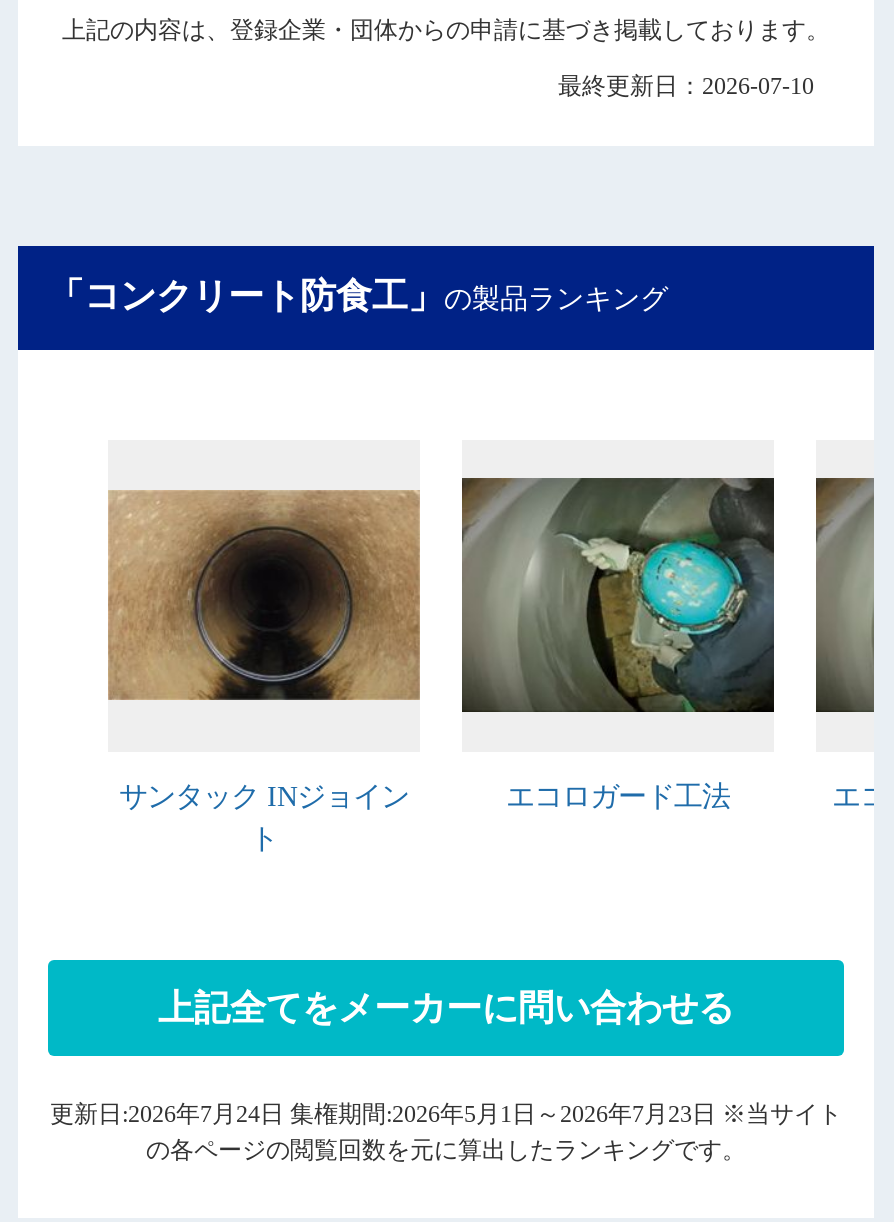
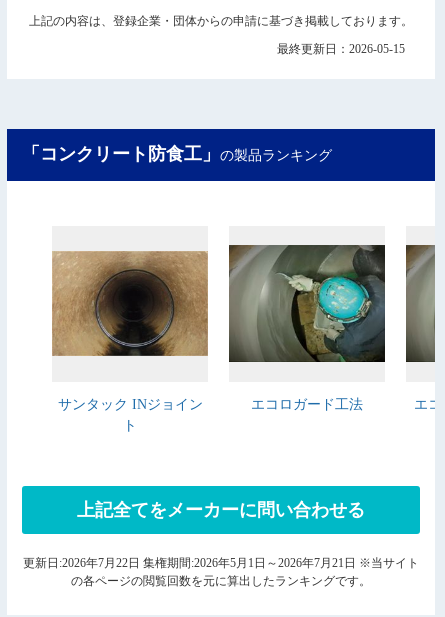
[558,71,814,99] 最終更新日：2026-07-10 -> [277,42,405,56] 最終更新日：2026-05-15
[50,1099,842,1127] 更新日:2026年7月24日 集権期間:2026年5月1日～2026年7月23日 ※当サイト -> [23,556,419,570] 更新日:2026年7月22日 集権期間:2026年5月1日～2026年7月21日 ※当サイト

